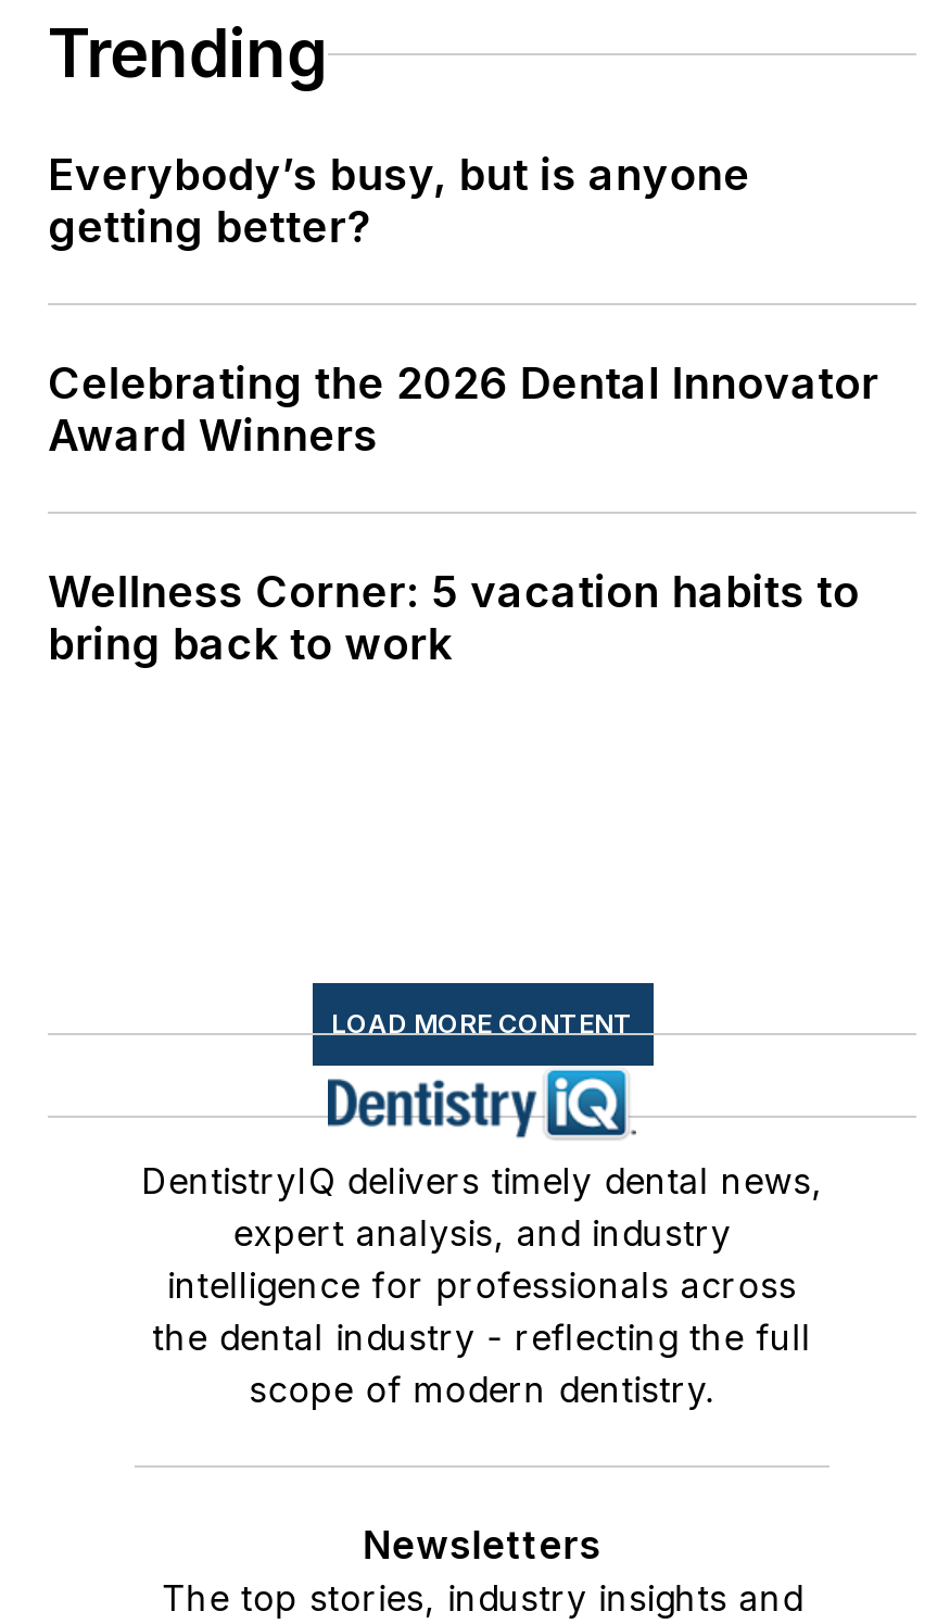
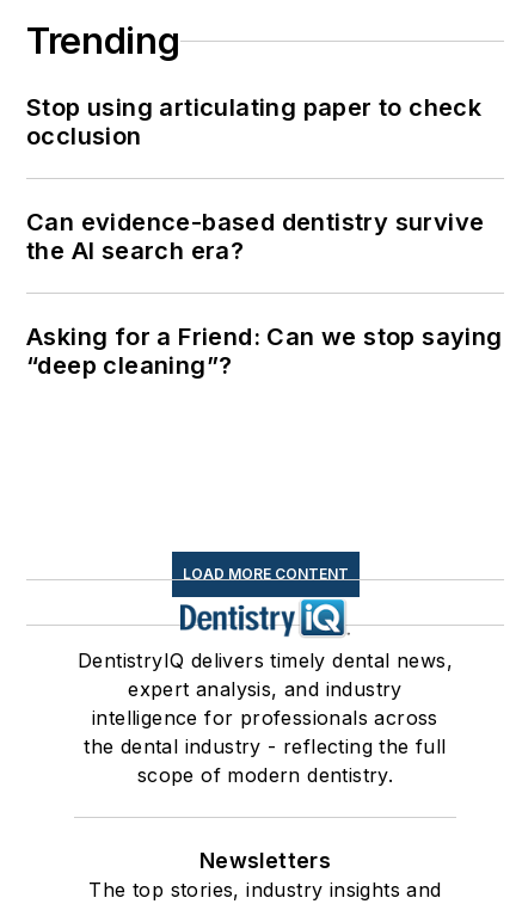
[48,149,750,254] Everybody’s busy, but is anyone | getting better? -> [26,94,482,151] Stop using articulating paper to check | occlusion
[48,358,879,462] Celebrating the 2026 Dental Innovator | Award Winners -> [26,208,484,265] Can evidence-based dentistry survive | the AI search era?
[48,567,859,671] Wellness Corner: 5 vacation habits to | bring back to work -> [26,323,502,380] Asking for a Friend: Can we stop saying | “deep cleaning”?

